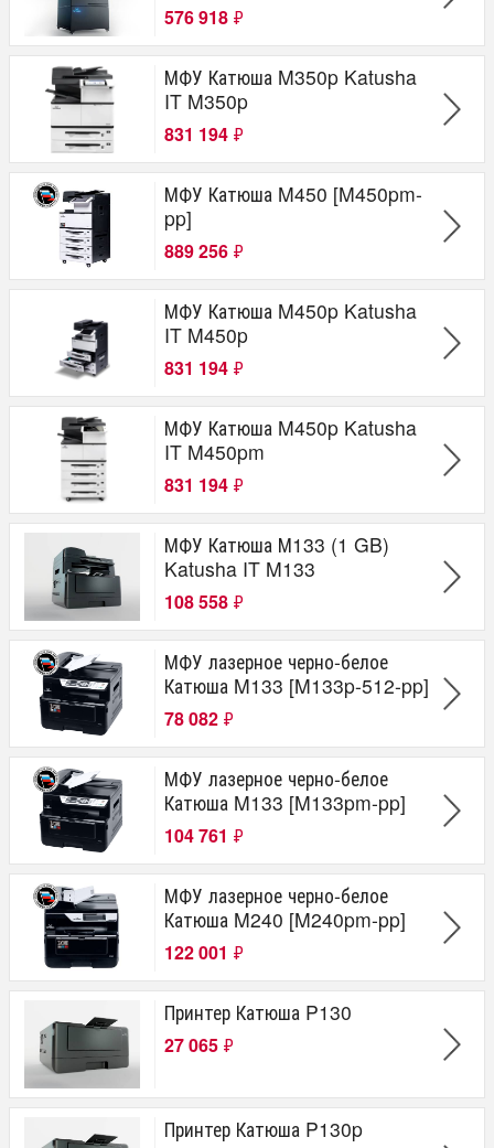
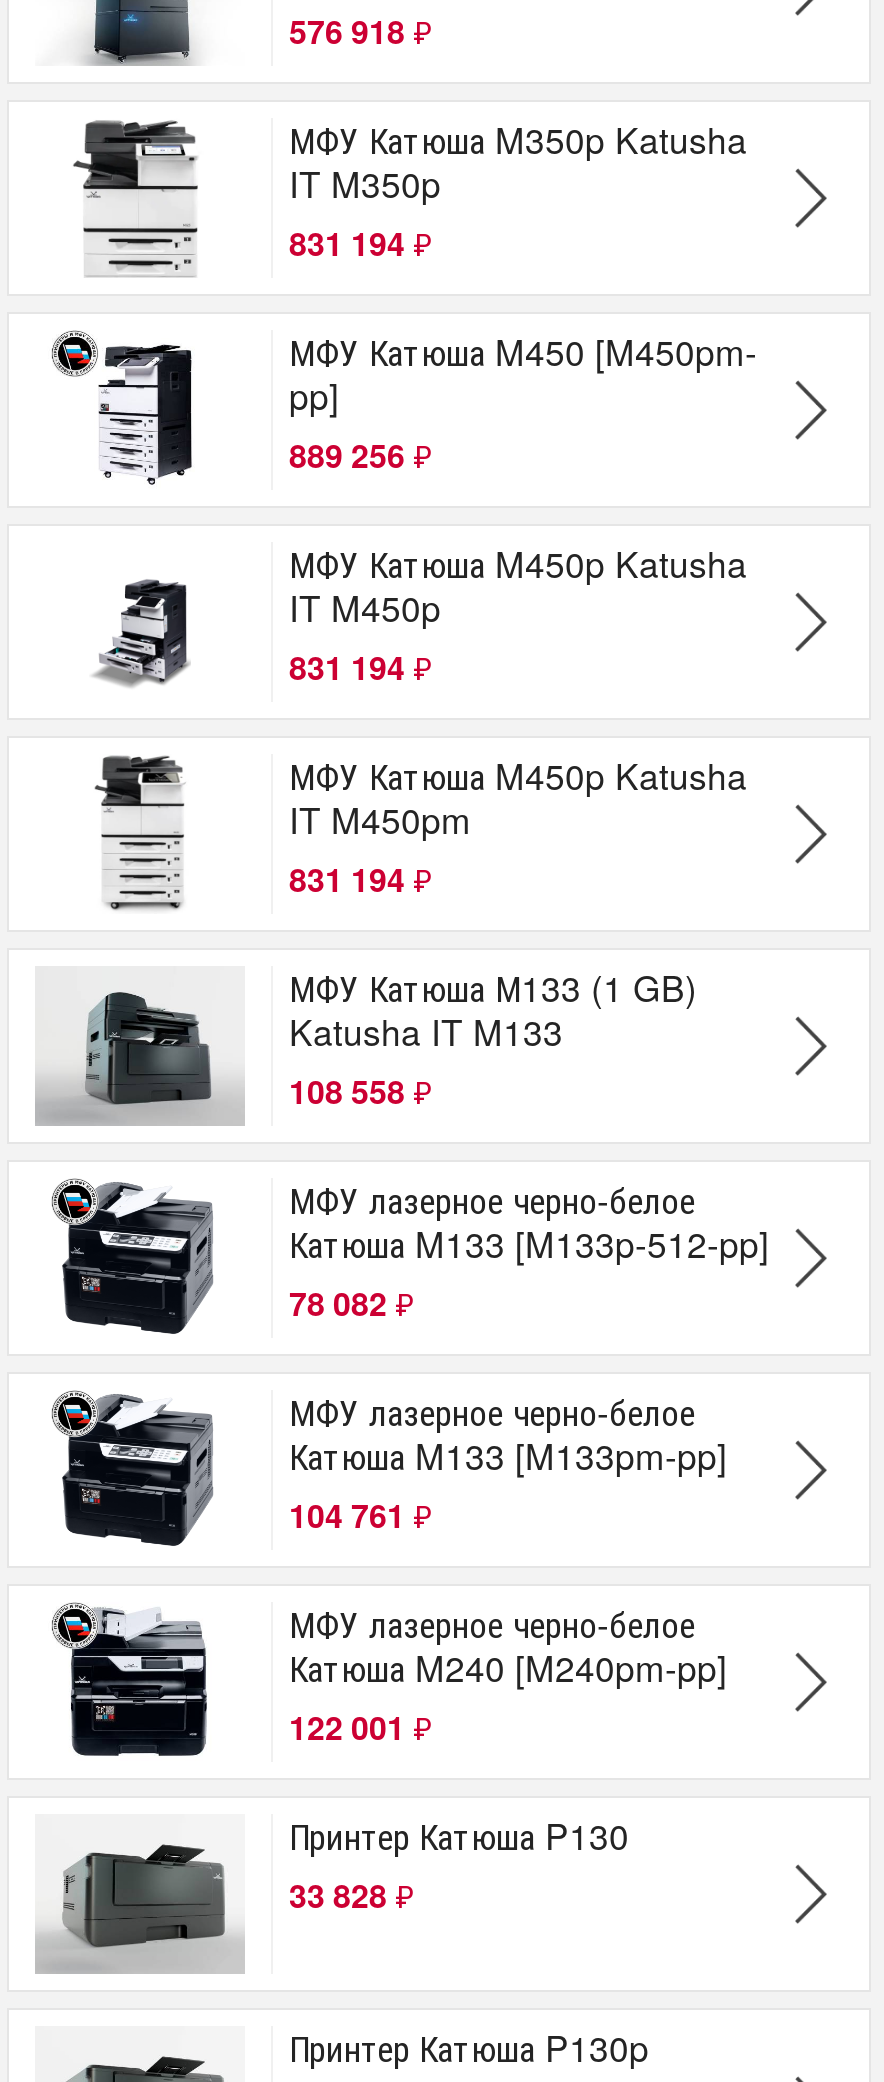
[164,1033,234,1058] 27 065 ₽ -> [289,1873,415,1919] 33 828 ₽

